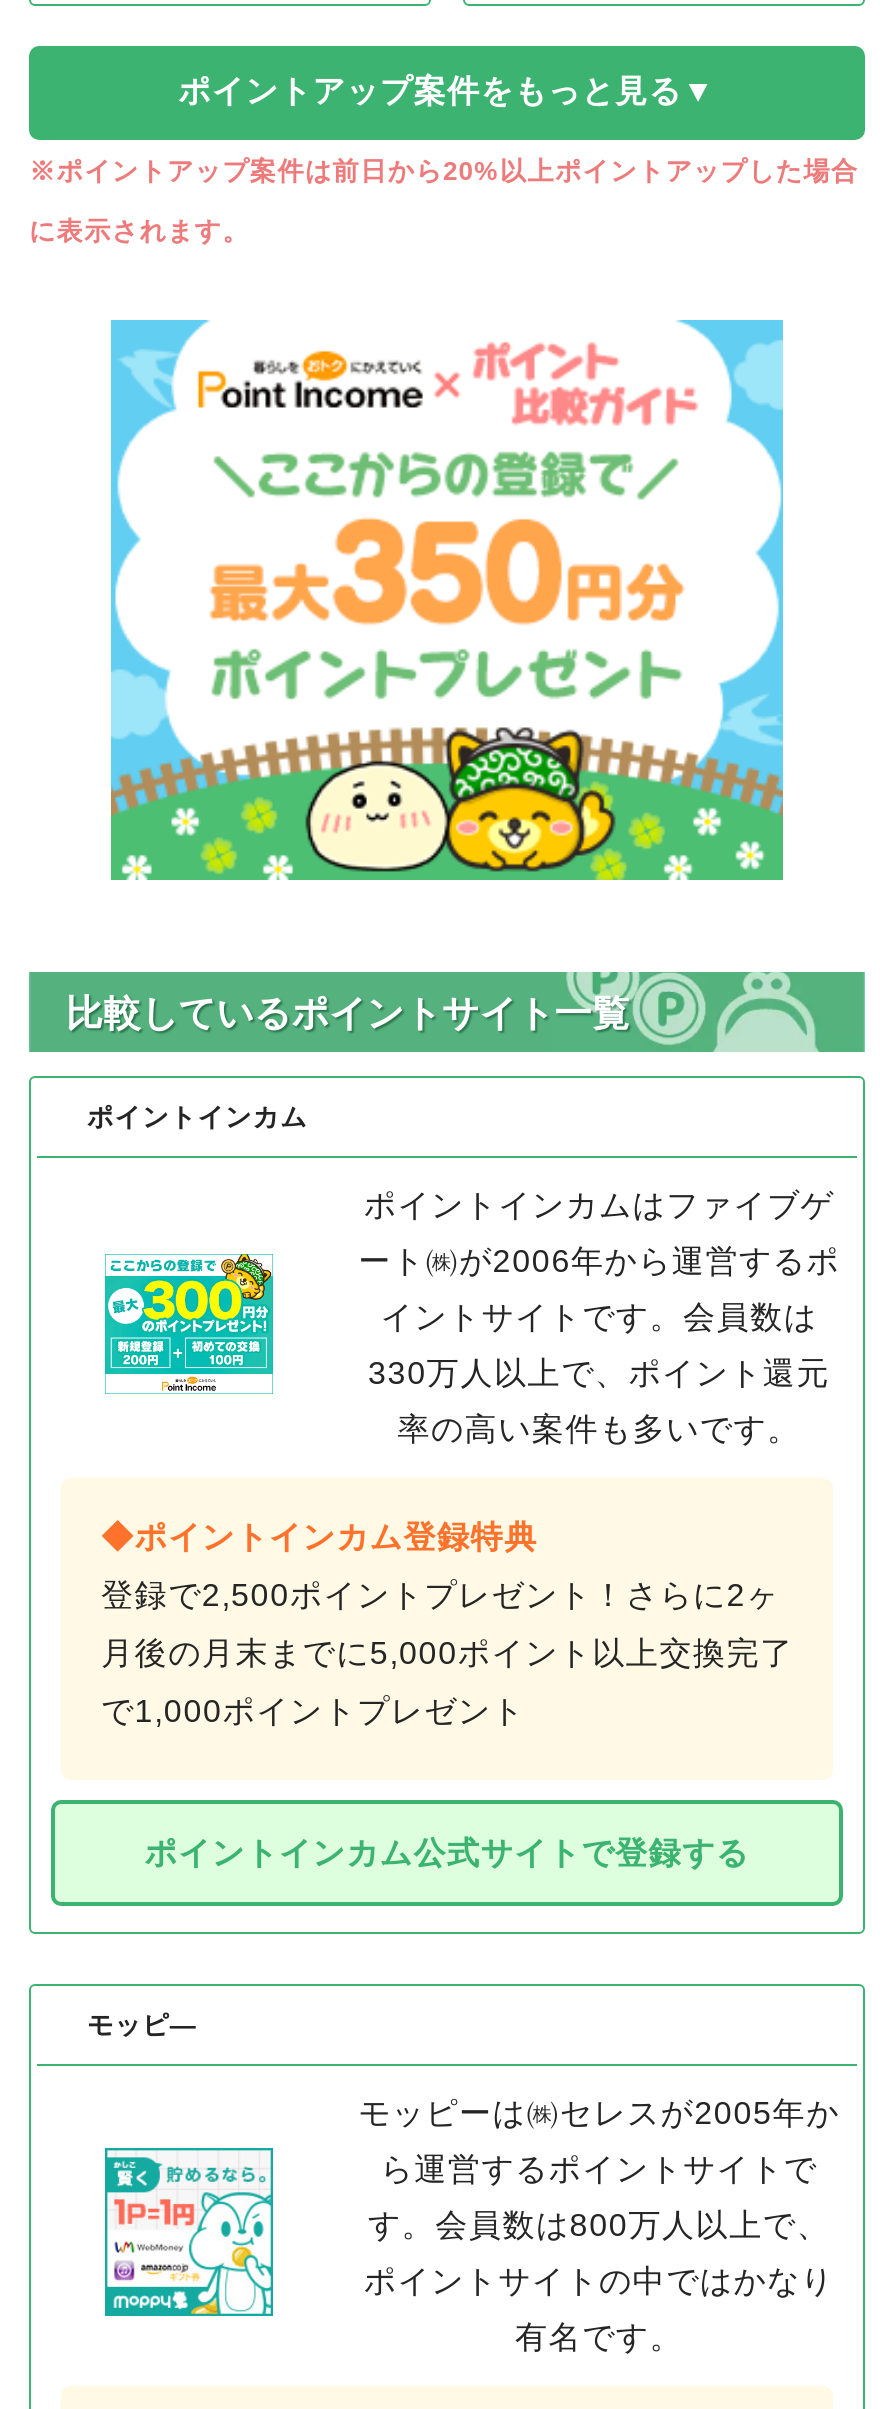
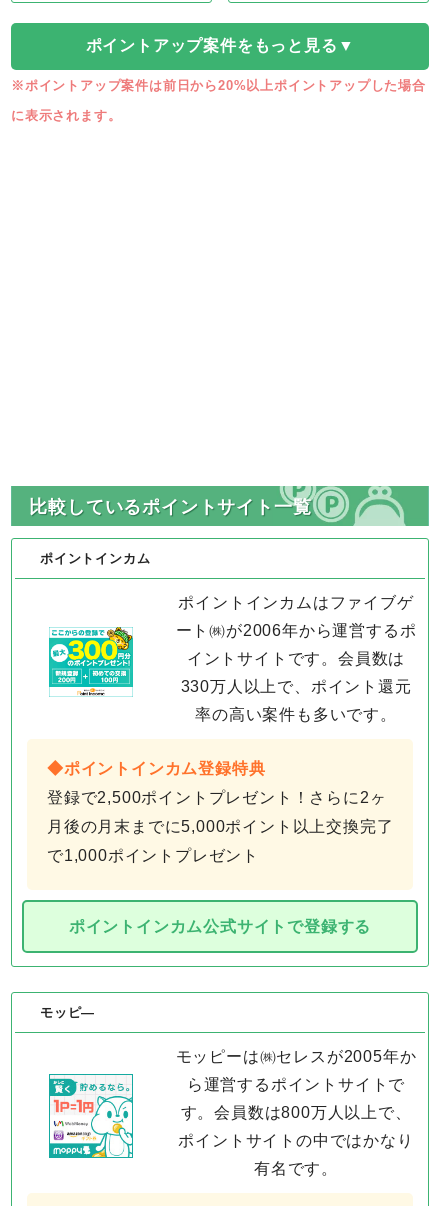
[109,318,785,882] [image] -> none

